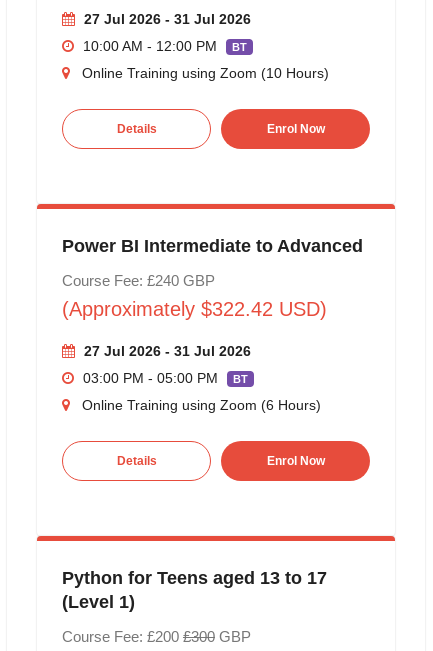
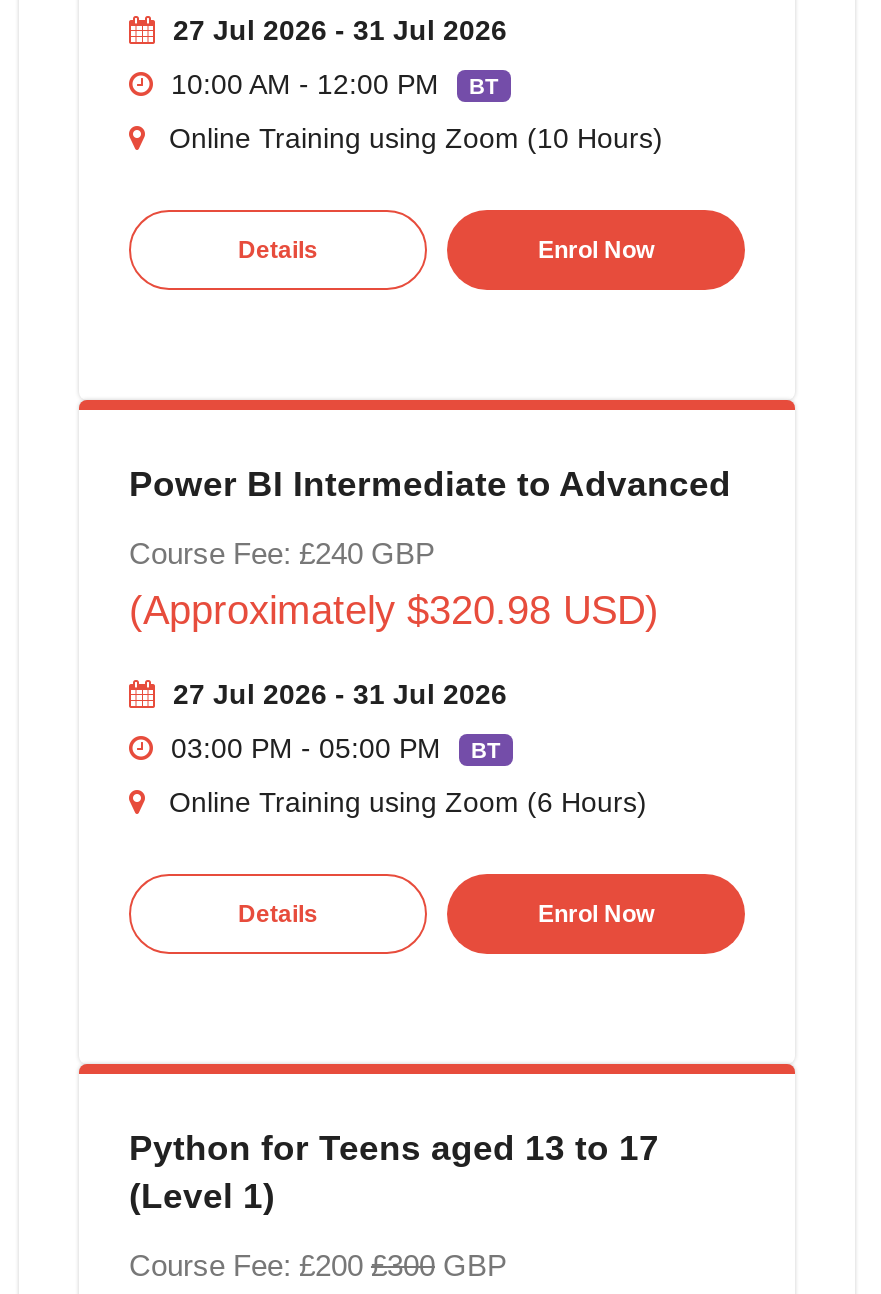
[62,298,327,320] (Approximately $322.42 USD) -> [129,588,659,632] (Approximately $320.98 USD)

